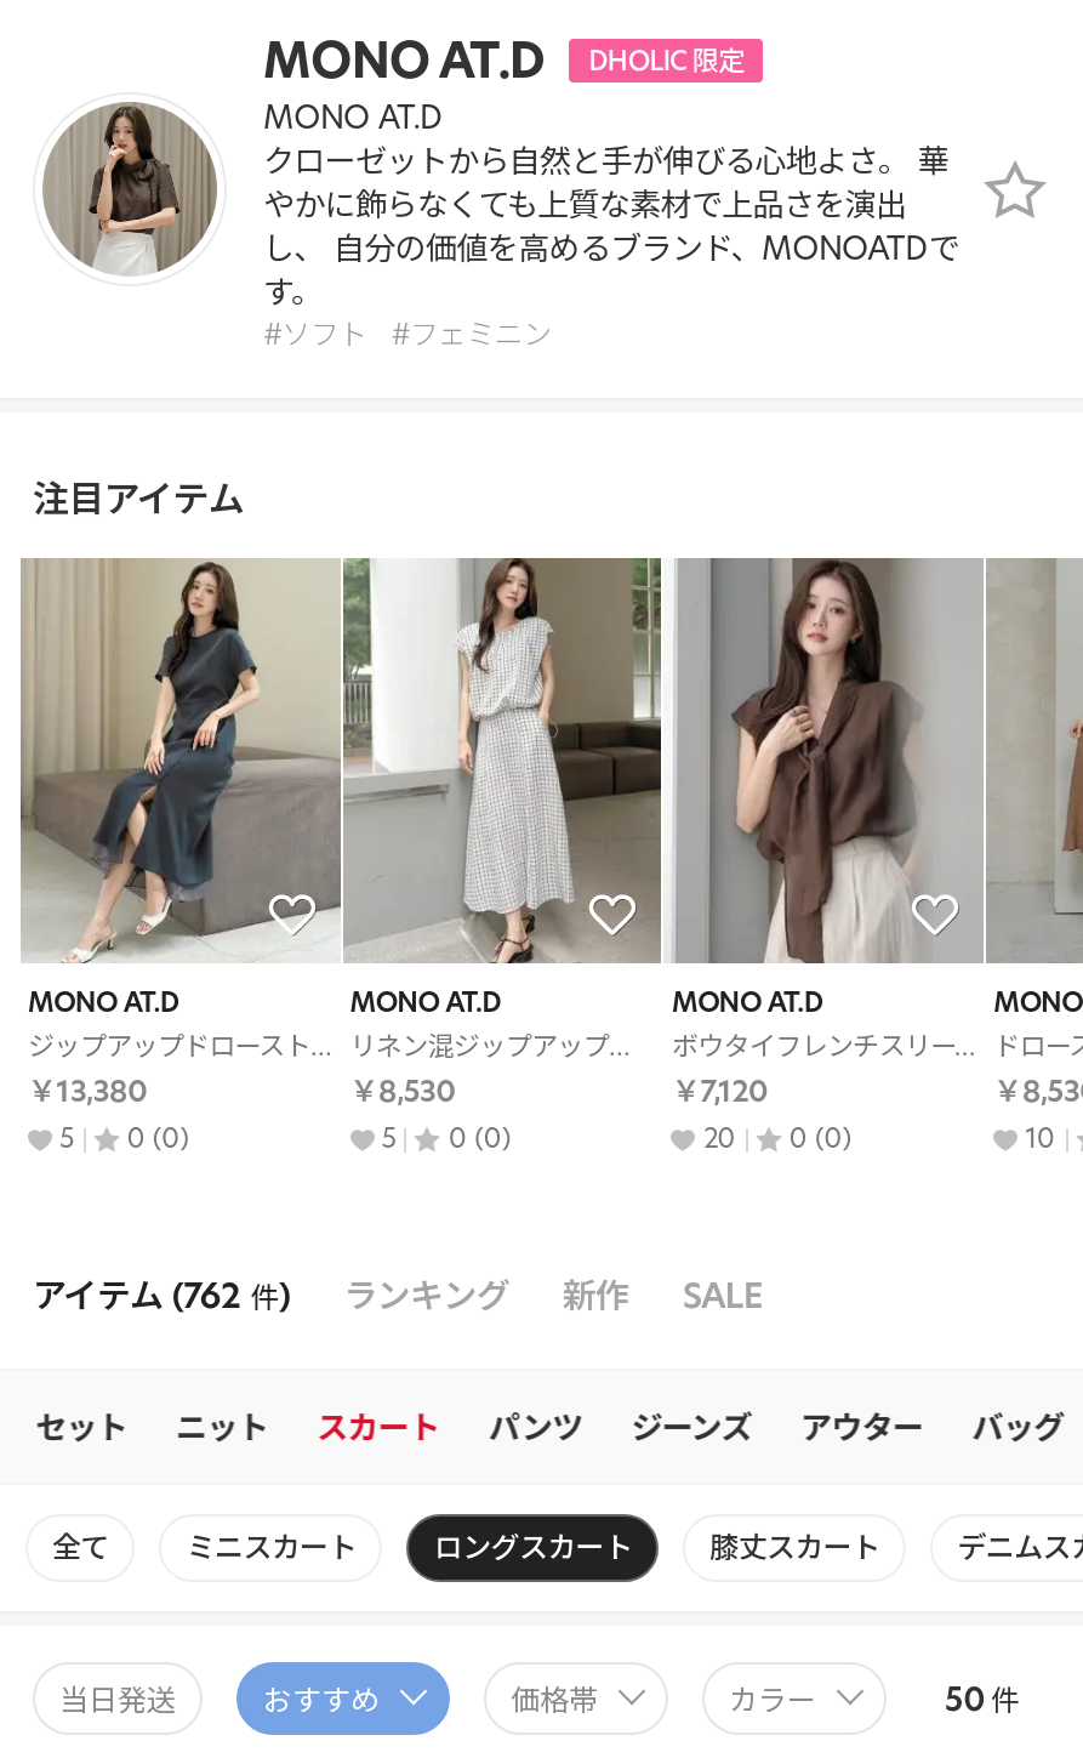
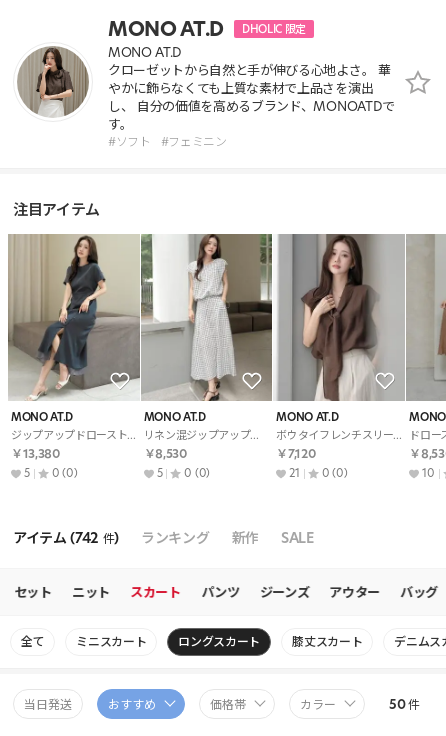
[703,1119,851,1158] 20 0 (0) -> [289,465,347,481] 21 0 (0)
[33,1272,762,1321] アイテム (762件) ランキング 新作 SALE -> [13,528,314,548] アイテム (742件) ランキング 新作 SALE

